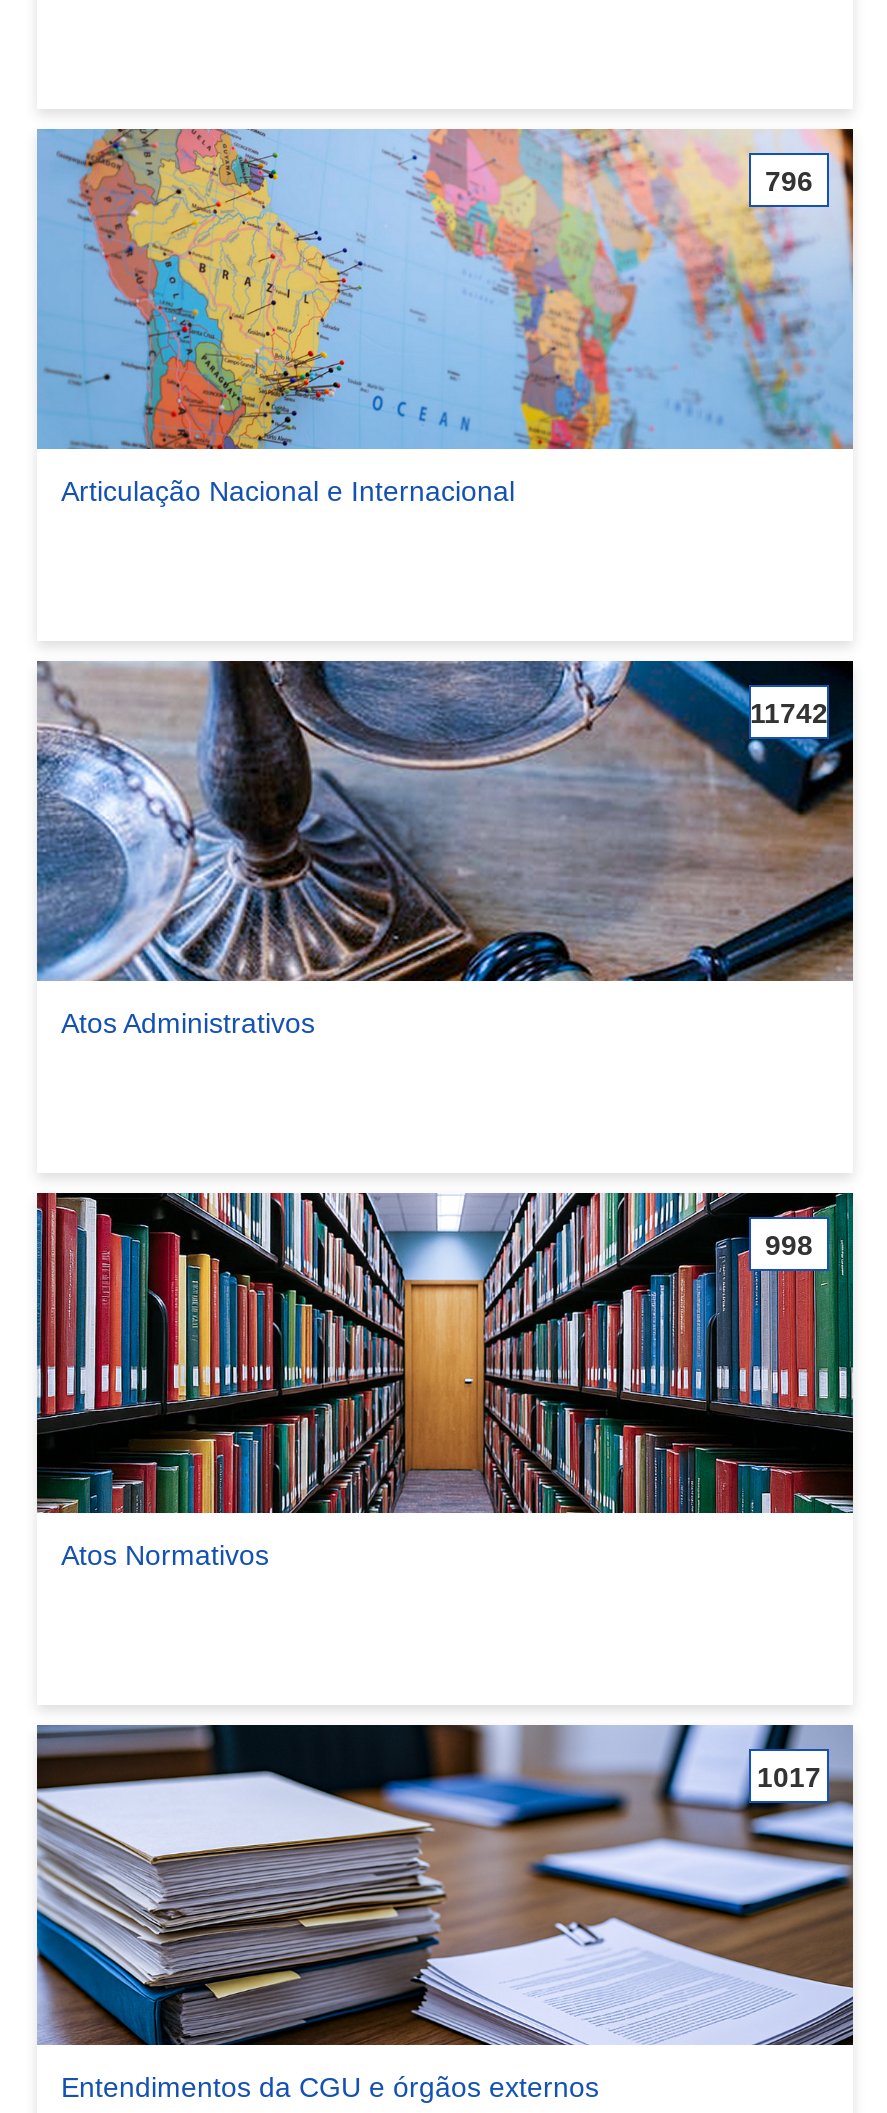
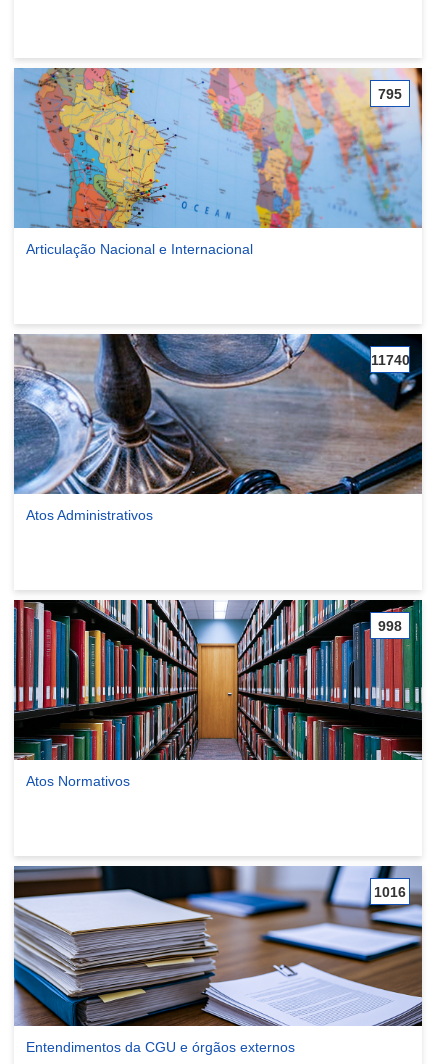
[765,164,813,196] 796 -> [378,85,402,101] 795
[750,696,828,728] 11742 -> [370,351,409,367] 11740
[757,1760,821,1792] 1017 -> [374,883,406,899] 1016

